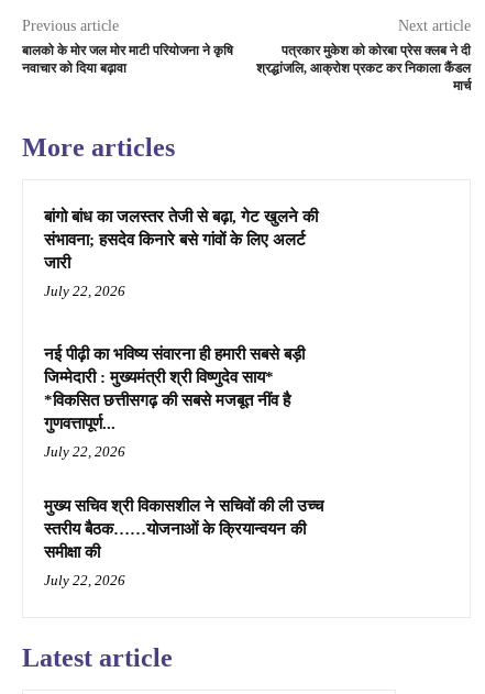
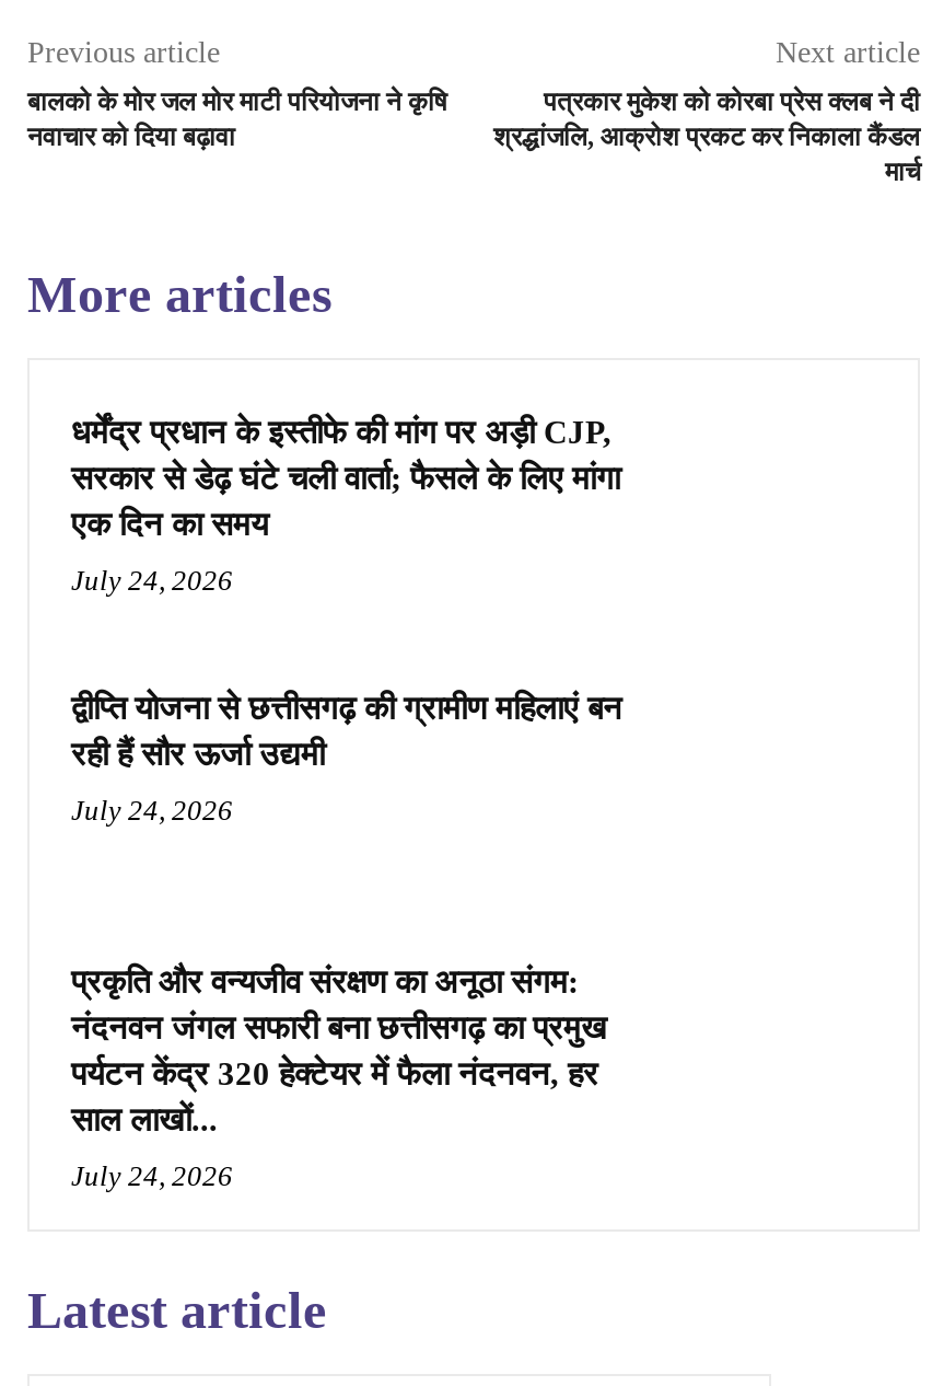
[44,207,318,271] बांगो बांध का जलस्तर तेजी से बढ़ा, गेट खुलने की | संभावना; हसदेव किनारे बसे गांवों के लिए अलर्ट | जारी -> [71,415,620,542] धर्मेंद्र प्रधान के इस्तीफे की मांग पर अड़ी CJP, | सरकार से डेढ़ घंटे चली वार्ता; फैसले के लिए मांगा | एक दिन का समय
[44,282,125,299] July 22, 2026 -> [71,564,233,597] July 24, 2026
[44,346,305,433] नई पीढ़ी का भविष्य संवारना ही हमारी सबसे बड़ी | जिम्मेदारी : मुख्यमंत्री श्री विष्णुदेव साय* | *विकसित छत्तीसगढ़ की सबसे मजबूत नींव है | गुणवत्तापूर्ण... -> [71,690,622,771] द्वीप्ति योजना से छत्तीसगढ़ की ग्रामीण महिलाएं बन | रही हैं सौर ऊर्जा उद्यमी
[44,444,125,460] July 22, 2026 -> [71,793,233,826] July 24, 2026
[44,497,323,561] मुख्य सचिव श्री विकासशील ने सचिवों की ली उच्च | स्तरीय बैठक……योजनाओं के क्रियान्वयन की | समीक्षा की -> [71,965,607,1138] प्रकृति और वन्यजीव संरक्षण का अनूठा संगम: | नंदनवन जंगल सफारी बना छत्तीसगढ़ का प्रमुख | पर्यटन केंद्र 320 हेक्टेयर में फैला नंदनवन, हर | साल लाखों...
[44,572,125,589] July 22, 2026 -> [71,1160,233,1193] July 24, 2026

